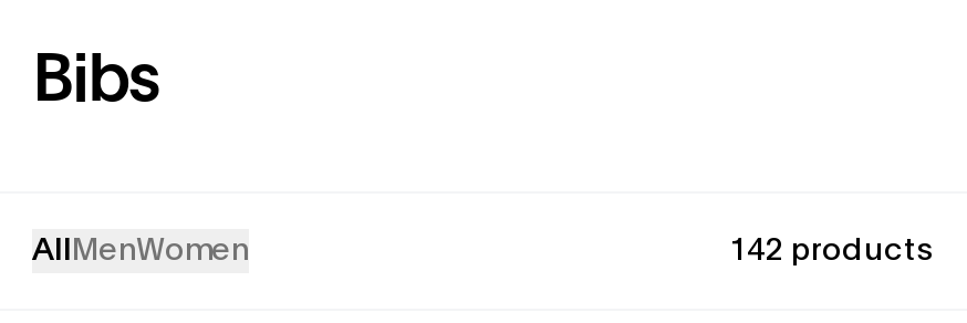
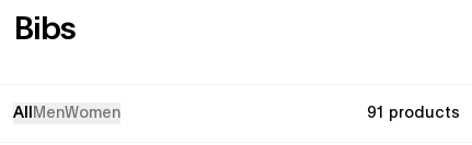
[729,236,935,267] 142 products -> [367,106,460,121] 91 products

